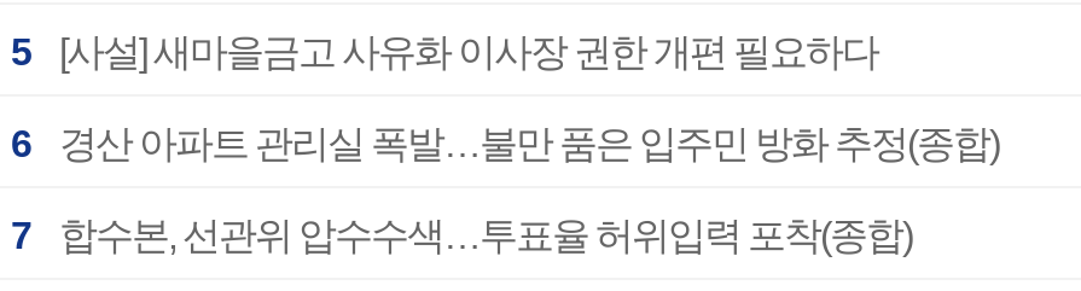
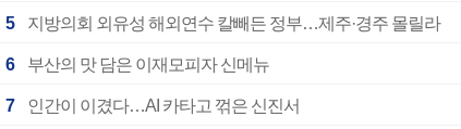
[59,31,878,72] [사설] 새마을금고 사유화 이사장 권한 개편 필요하다 -> [27,14,440,33] 지방의회 외유성 해외연수 칼빼든 정부…제주·경주 몰릴라
[59,123,999,164] 경산 아파트 관리실 폭발…불만 품은 입주민 방화 추정(종합) -> [27,55,269,74] 부산의 맛 담은 이재모피자 신메뉴
[59,215,912,256] 합수본, 선관위 압수수색…투표율 허위입력 포착(종합) -> [27,96,300,115] 인간이 이겼다…AI 카타고 꺾은 신진서

